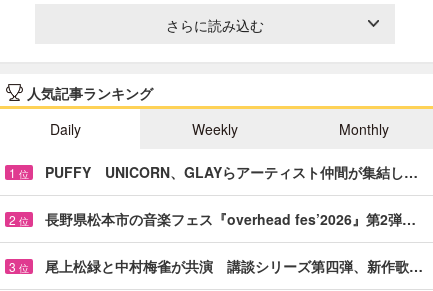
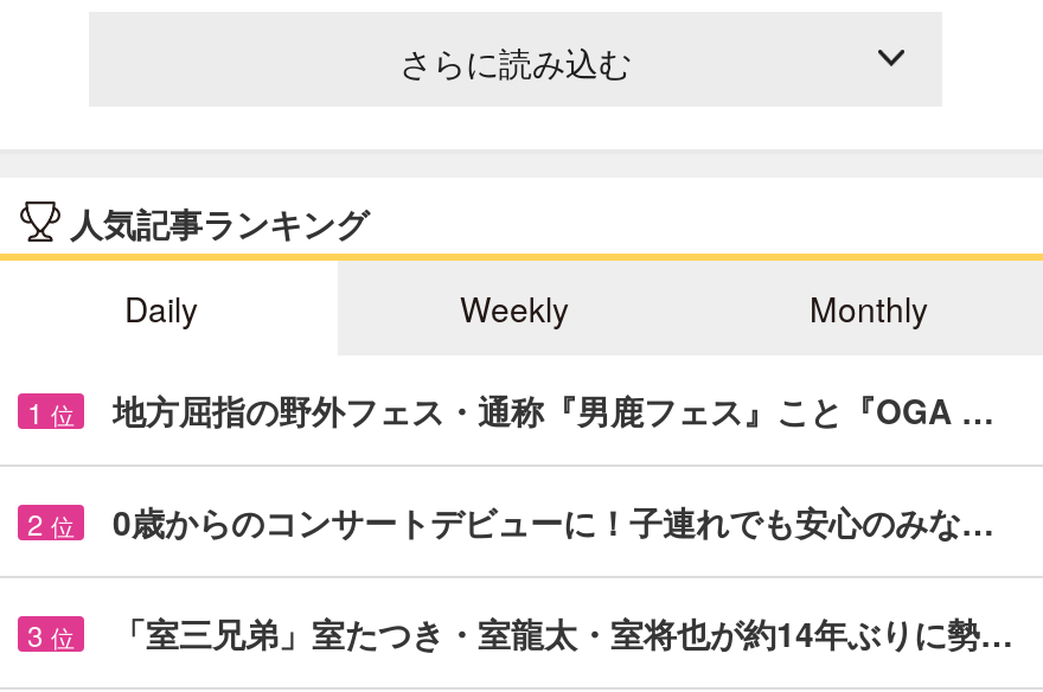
[45,162,418,182] PUFFY UNICORN、GLAYらアーティスト仲間が集結し… -> [113,386,994,433] 地方屈指の野外フェス・通称『男鹿フェス』こと『OGA …
[45,209,416,229] 長野県松本市の音楽フェス『overhead fes’2026』第2弾… -> [113,497,994,545] 0歳からのコンサートデビューに！子連れでも安心のみな…
[45,256,423,276] 尾上松緑と中村梅雀が共演 講談シリーズ第四弾、新作歌… -> [113,609,1013,656] 「室三兄弟」室たつき・室龍太・室将也が約14年ぶりに勢…

